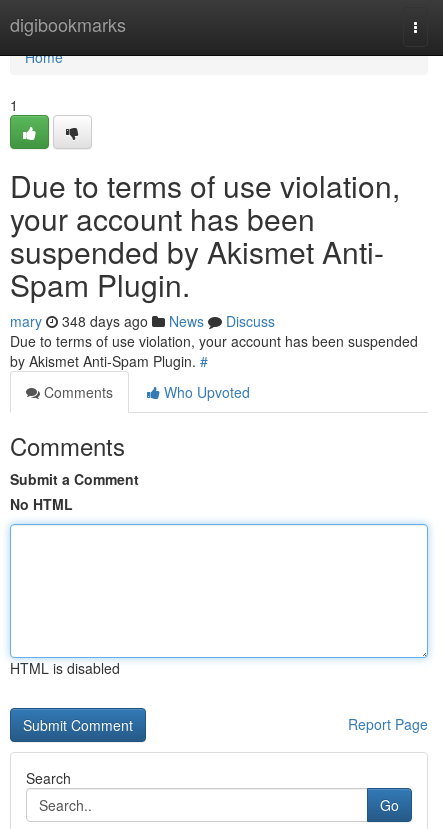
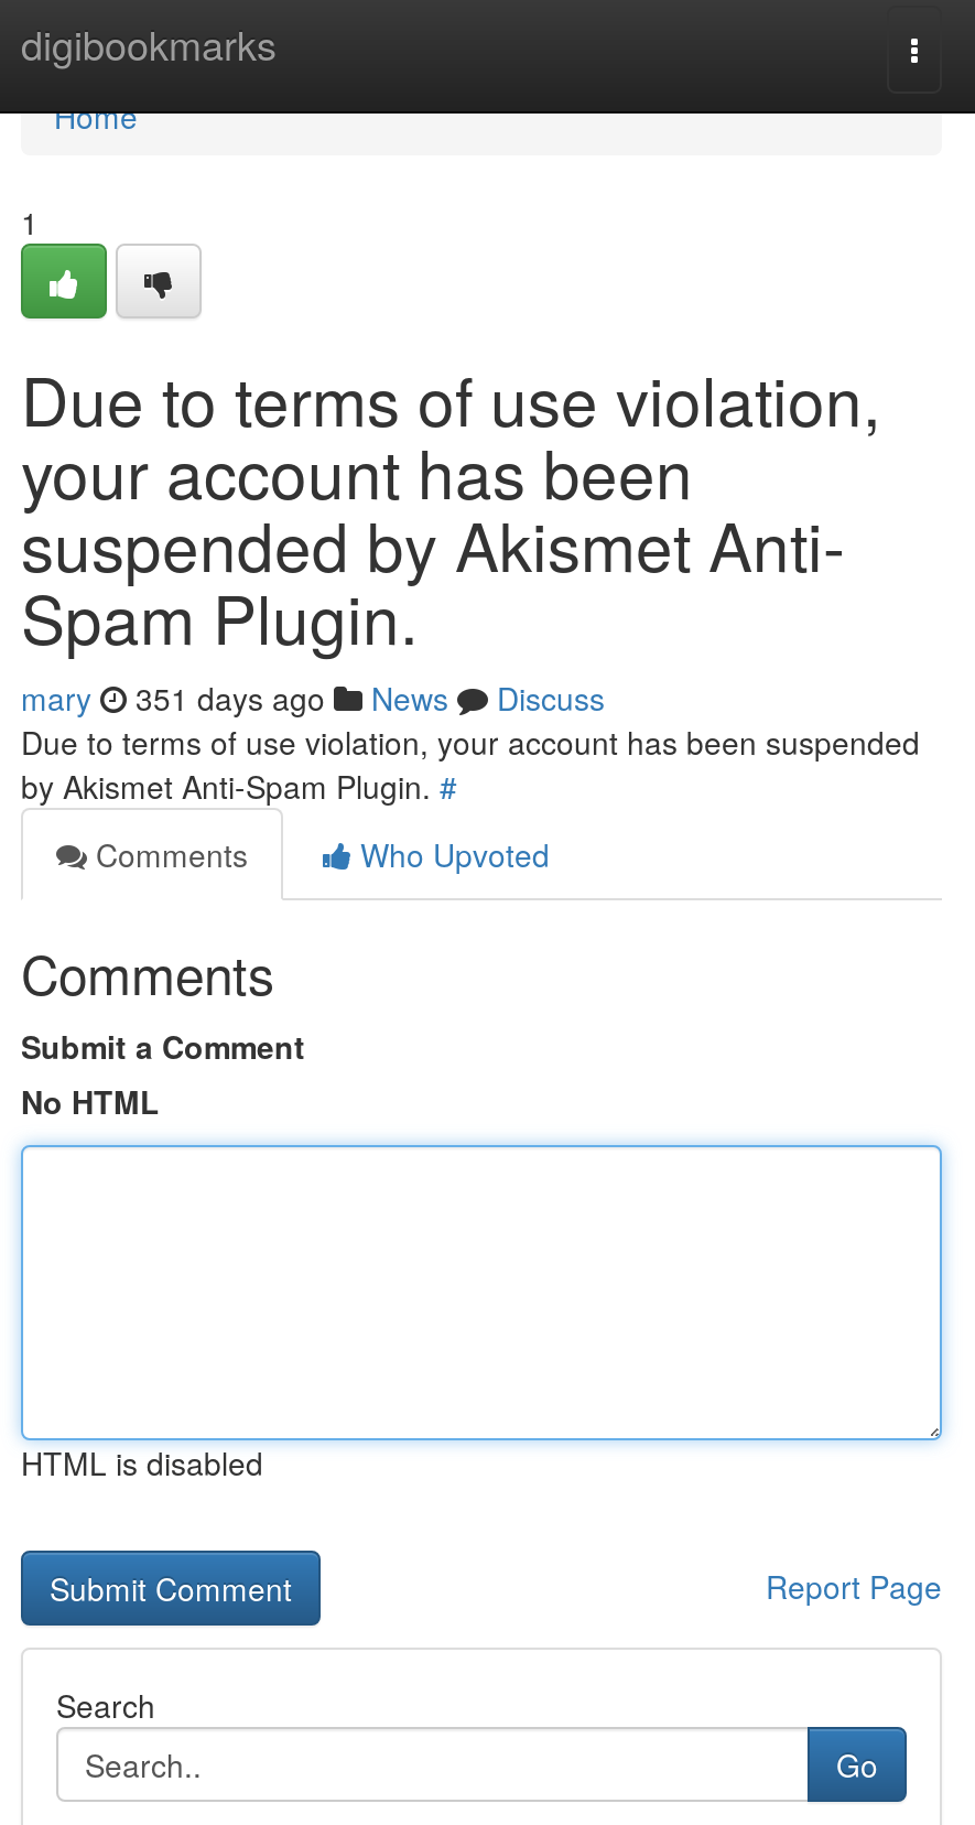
[10,311,275,331] mary 348 days ago News Discuss -> [21,676,605,720] mary 351 days ago News Discuss

